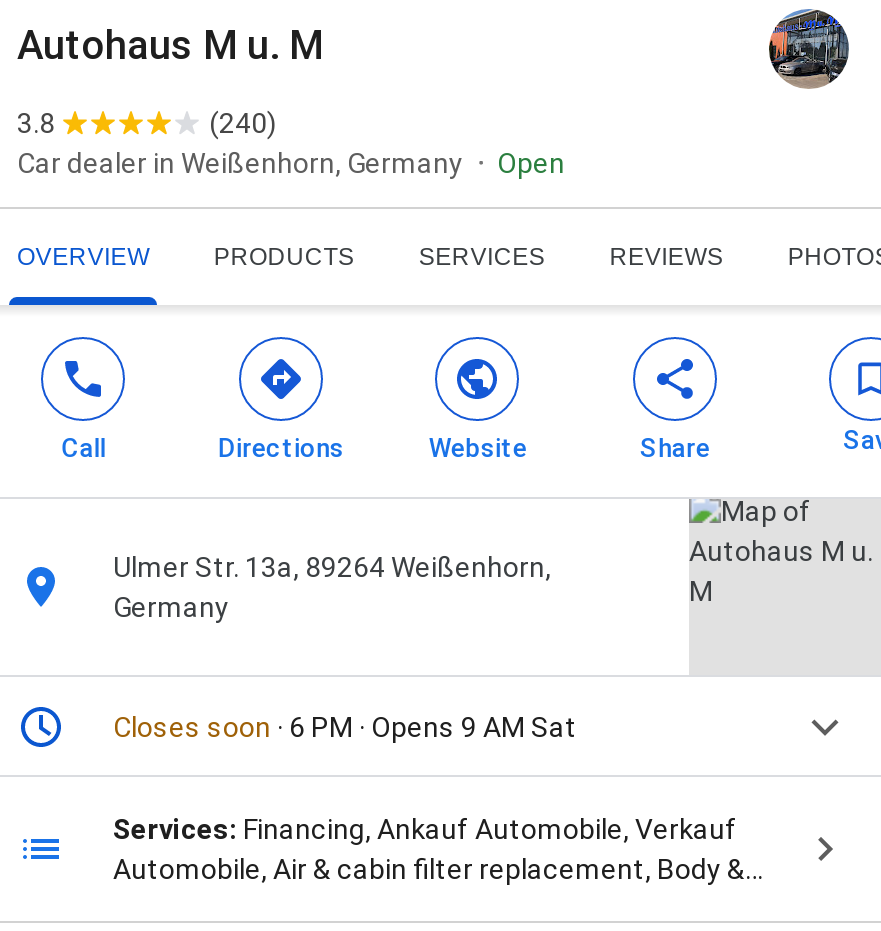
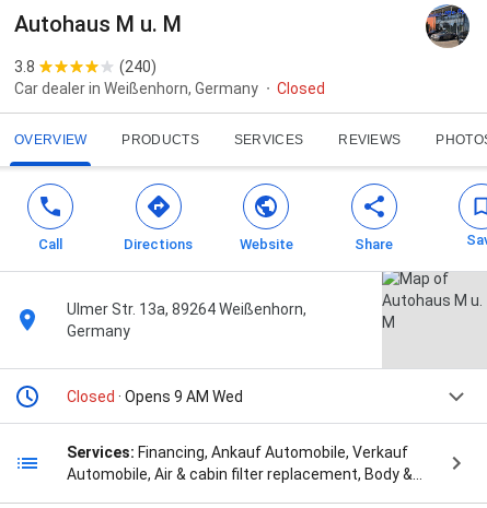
[497,147,565,179] Open -> [277,80,325,97] Closed
[113,711,577,743] Closes soon · 6 PM · Opens 9 AM Sat -> [67,388,243,406] Closed · Opens 9 AM Wed

